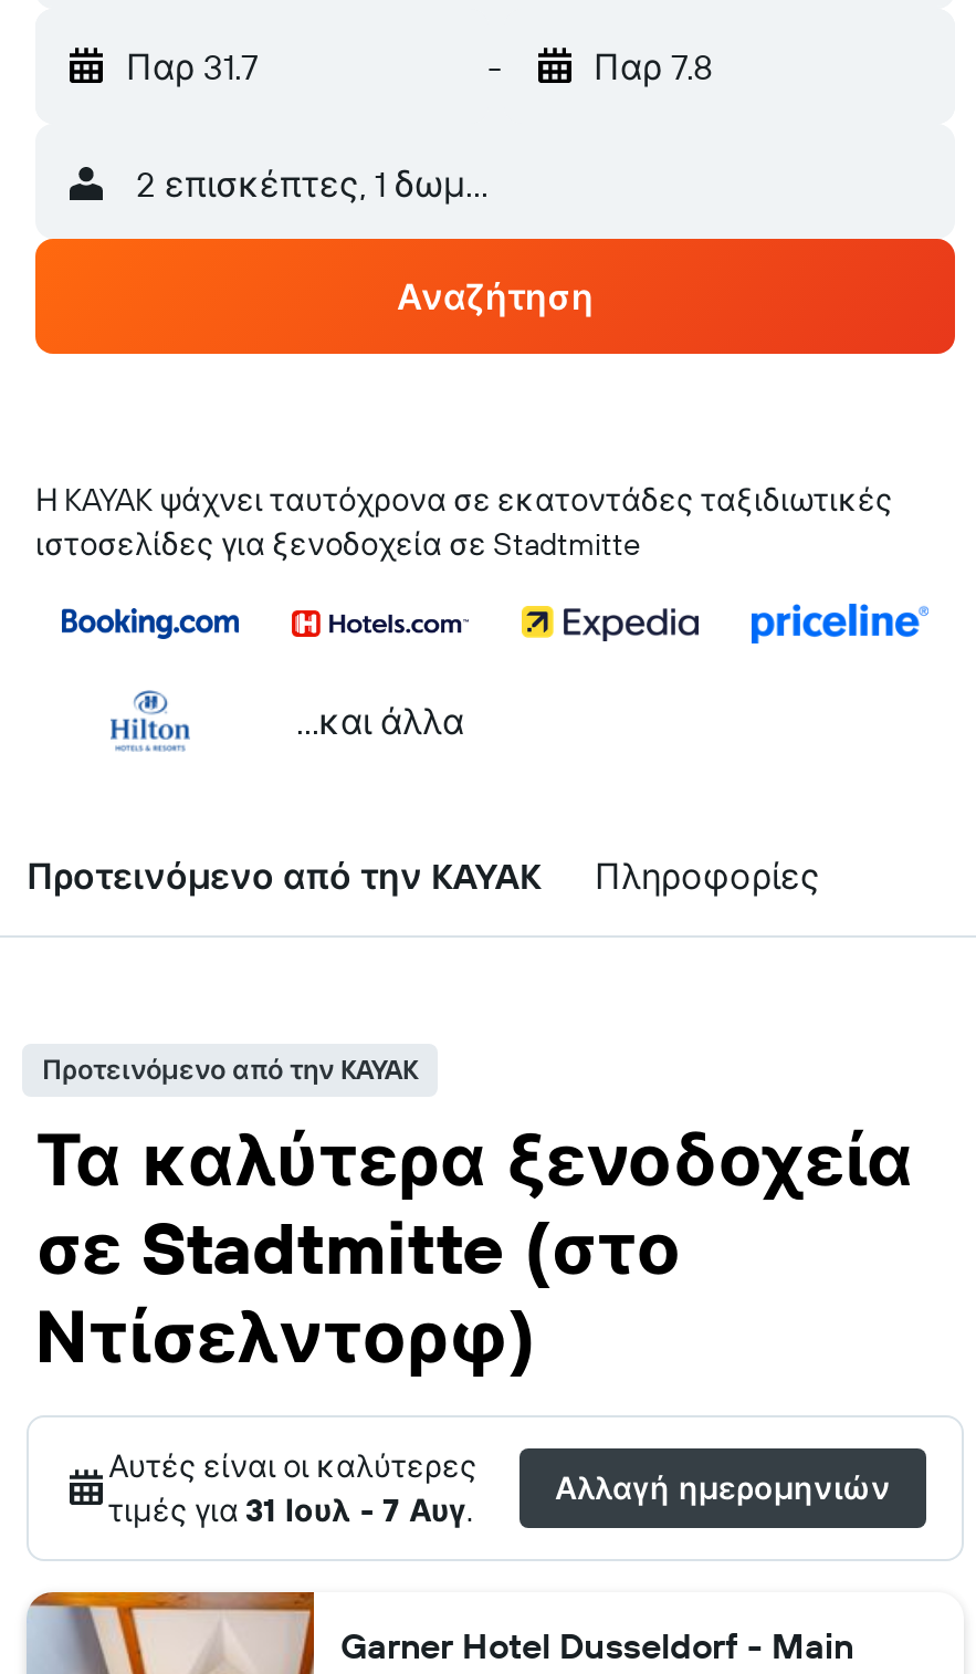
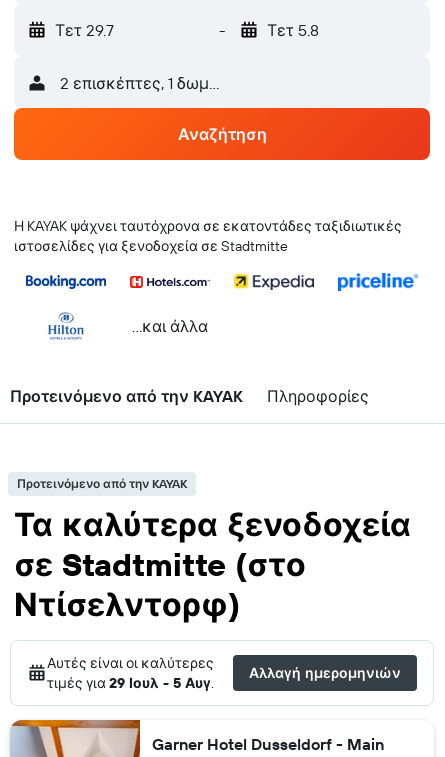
[126,44,259,88] Παρ 31.7 -> [55,20,114,40] Τετ 29.7
[594,44,713,88] Παρ 7.8 -> [266,20,318,40] Τετ 5.8
[108,1490,473,1530] τιμές για 31 Ιουλ - 7 Αυγ. -> [47,674,214,692] τιμές για 29 Ιουλ - 5 Αυγ.

